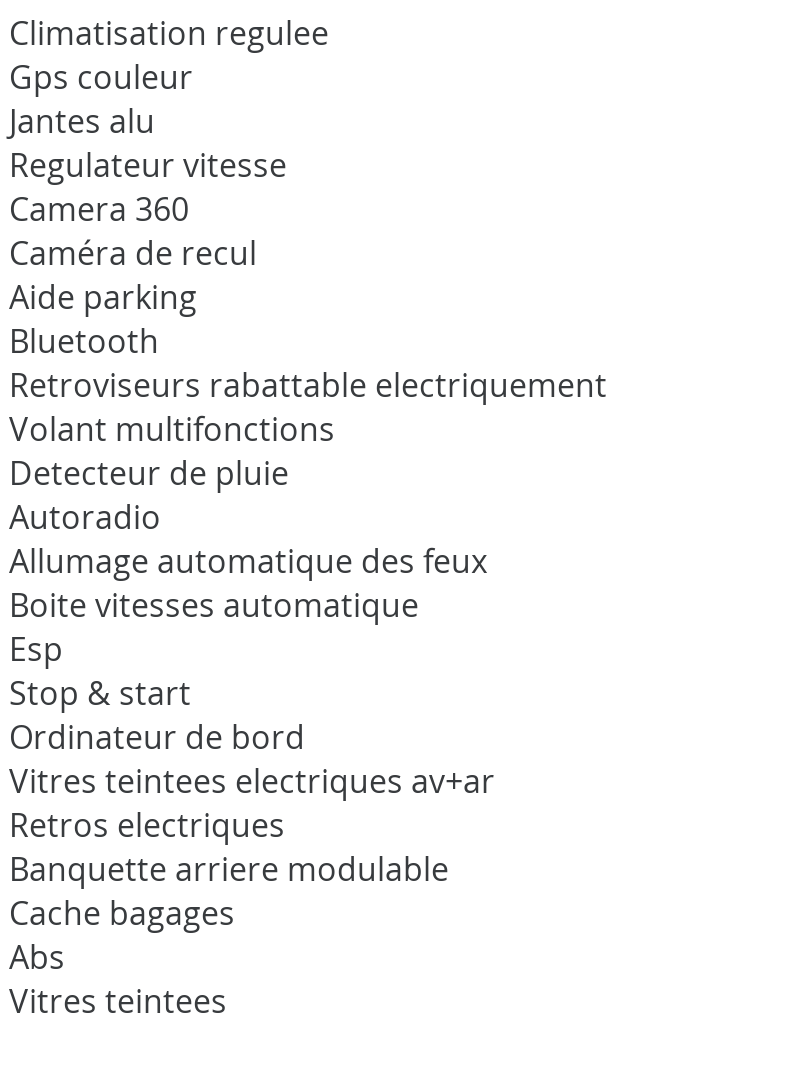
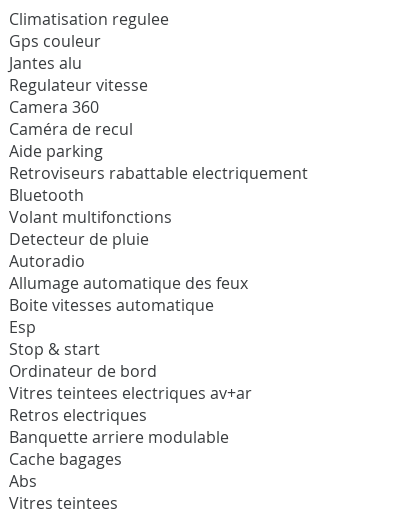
moved [9,318,159,362] -> [9,184,84,206]: Bluetooth
moved [9,362,607,406] -> [9,162,308,184]: Retroviseurs rabattable electriquement

